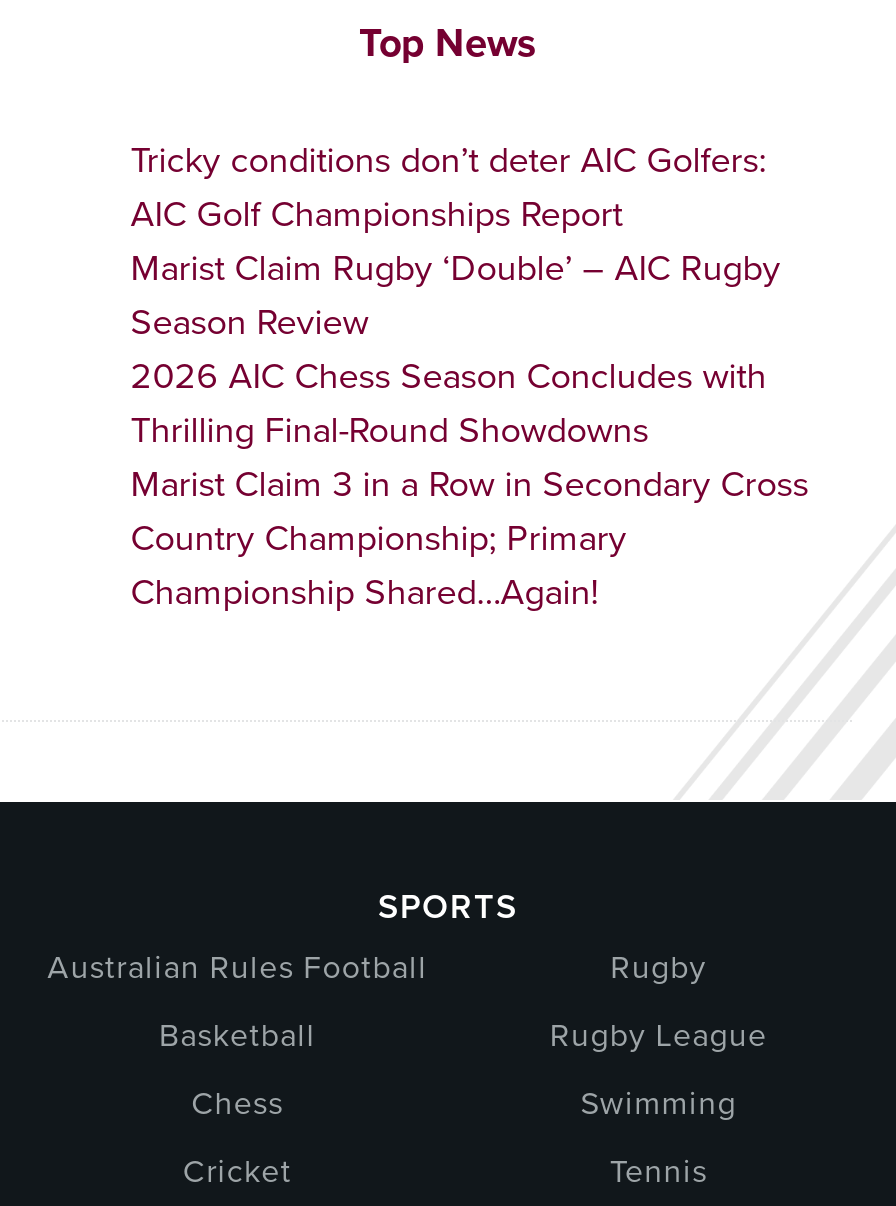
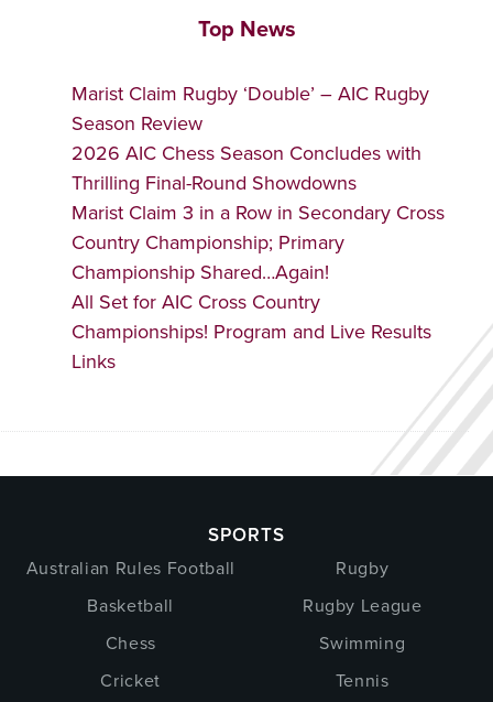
[131,134,767,240] Tricky conditions don’t deter AIC Golfers: | AIC Golf Championships Report -> none
moved [131,242,809,618] -> [72,80,445,286]: Marist Claim Rugby ‘Double’ – AIC Rugby | Season Review | 2026 AIC Chess Season Concludes with | Thrilling Final-Round Showdowns | Marist Claim 3 in a Row in Secondary Cross | Country Championship; Primary | Championship Shared…Again!
none -> [72,288,432,375] All Set for AIC Cross Country | Championships! Program and Live Results | Links

